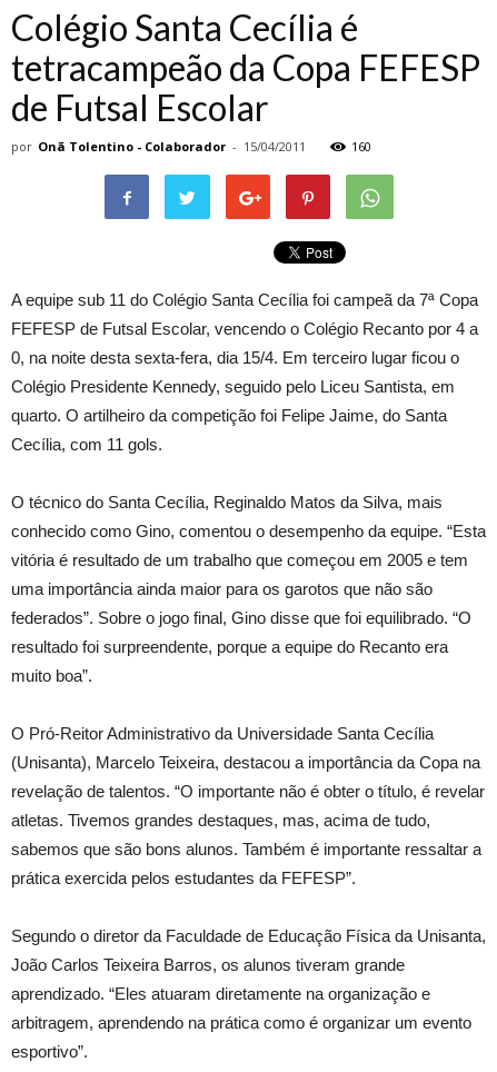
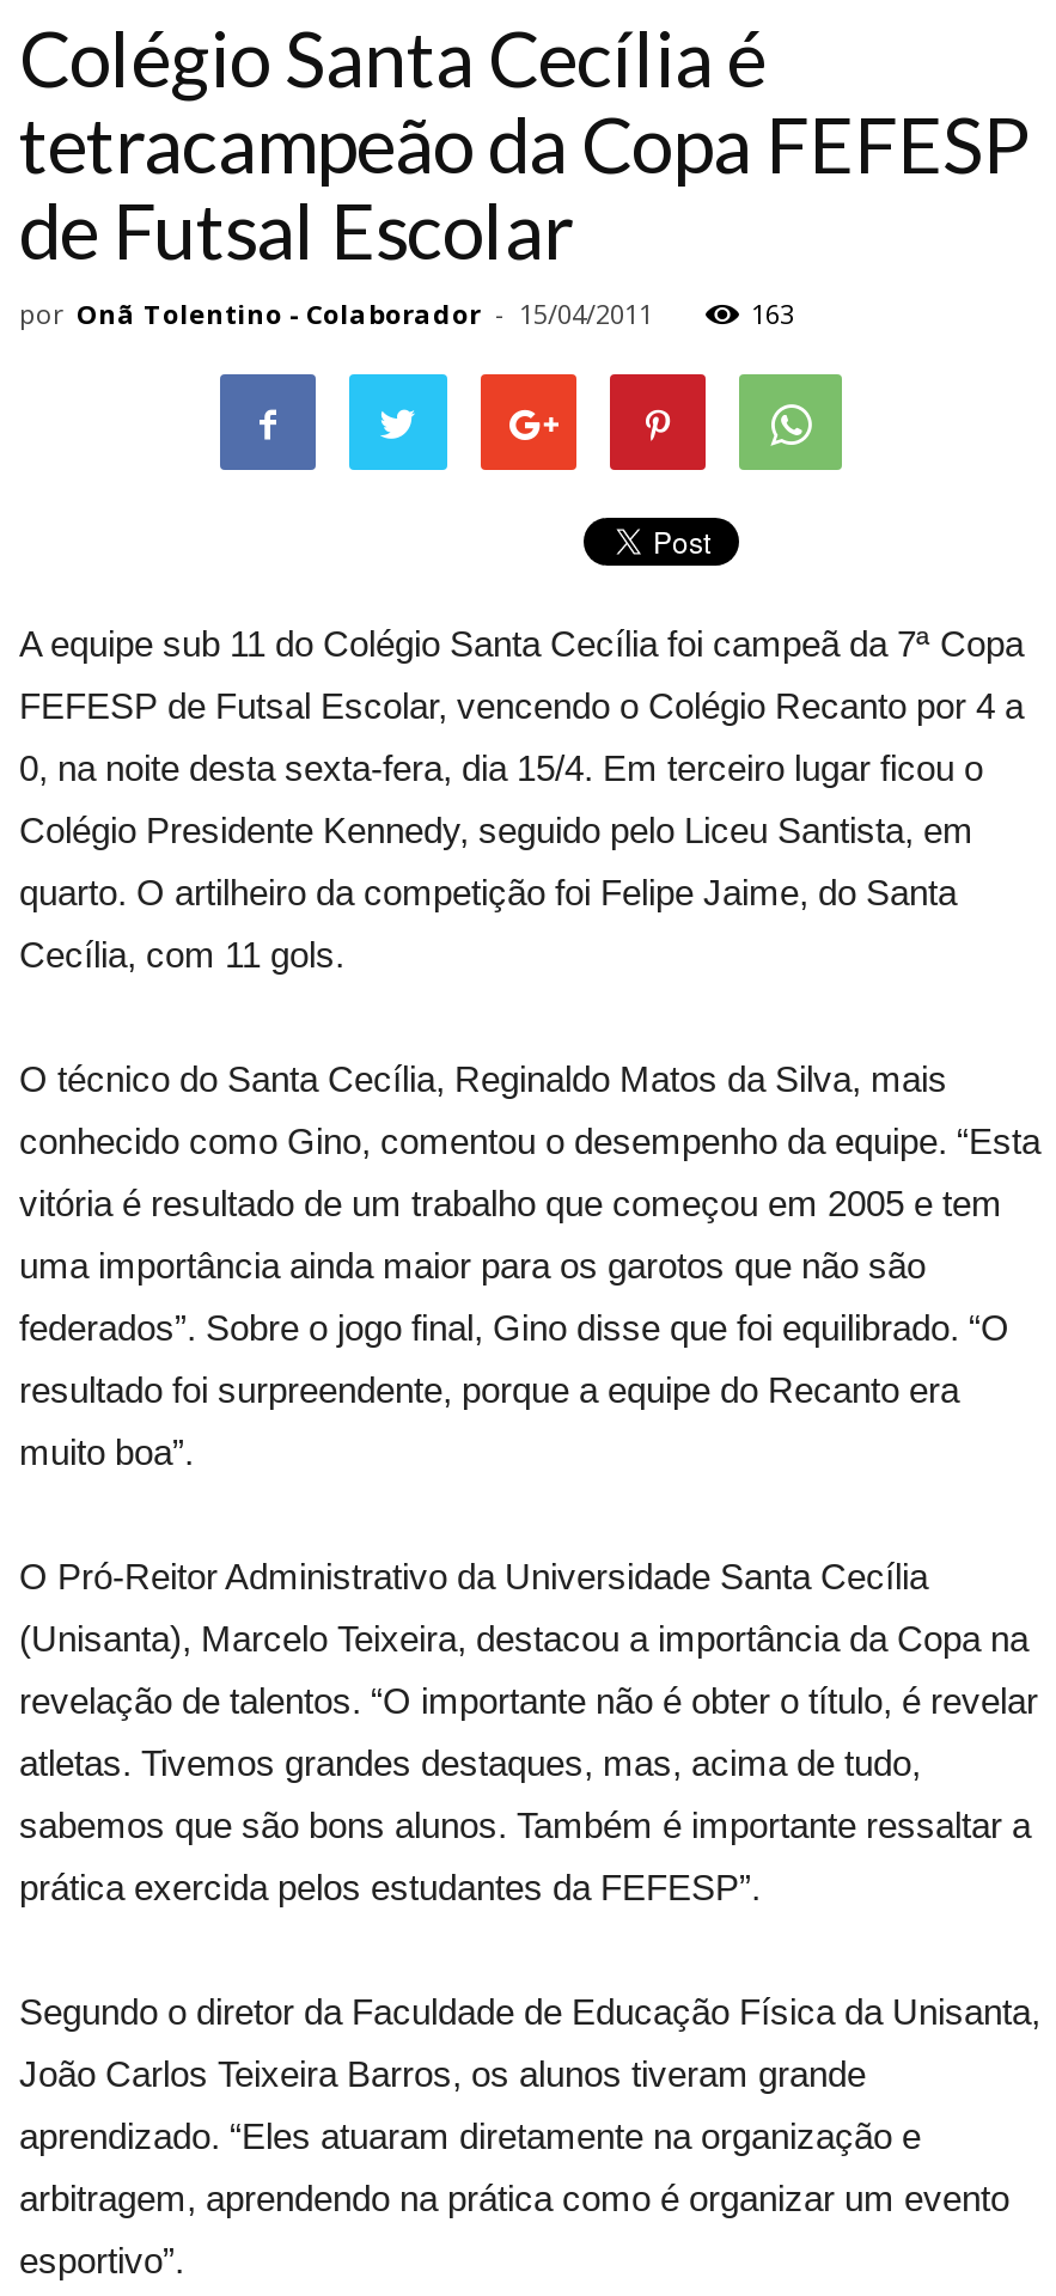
[351,138,371,155] 160 -> [751,295,794,331] 163

